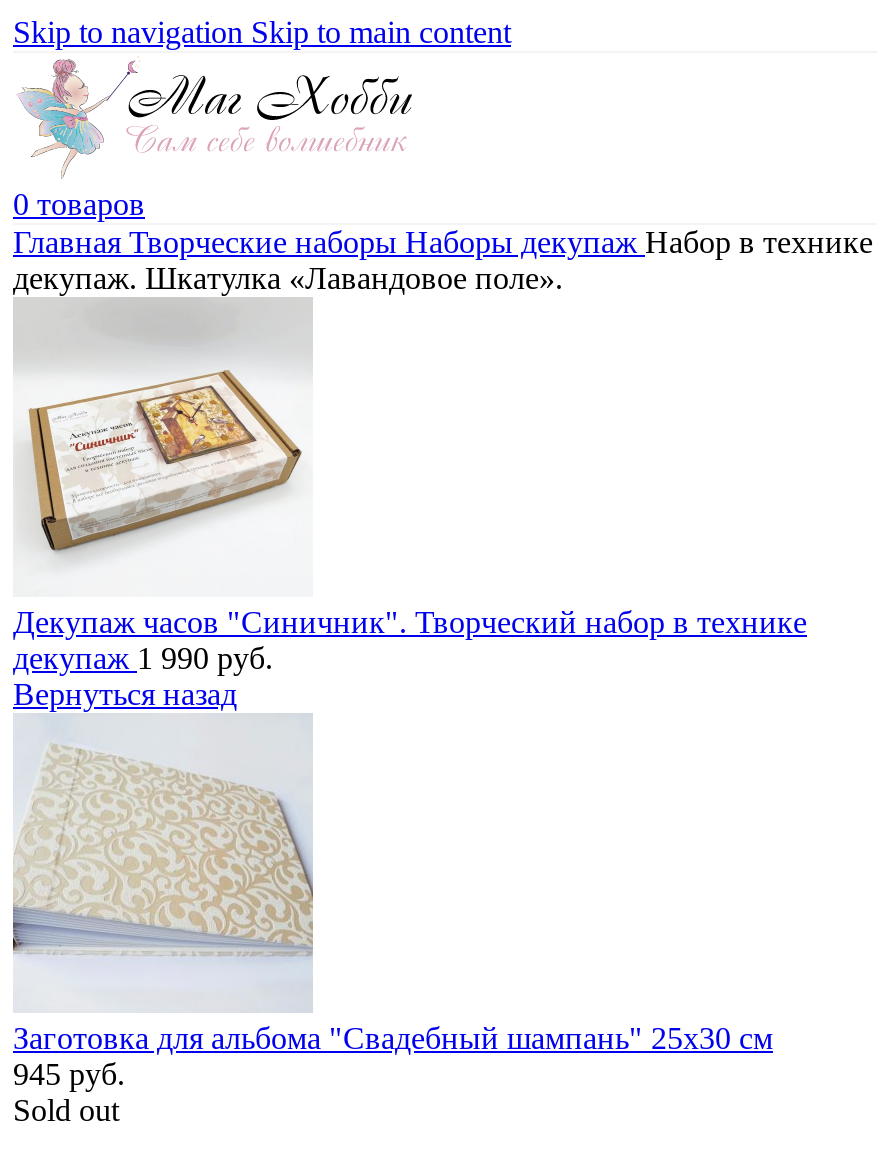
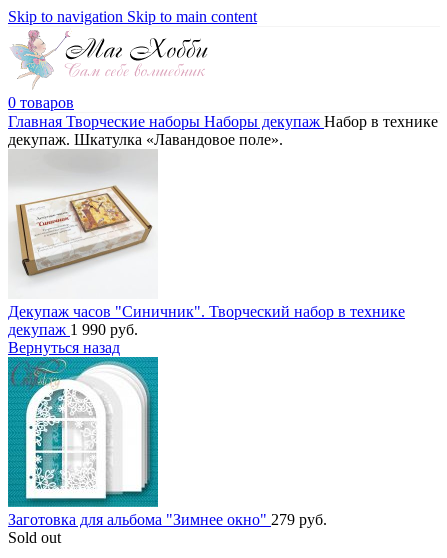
[11,713,773,1090] [image] | Заготовка для альбома "Свадебный шампань" 25x30 см | 945 руб. -> [7,356,327,528] [image] | Заготовка для альбома "Зимнее окно" 279 руб.

